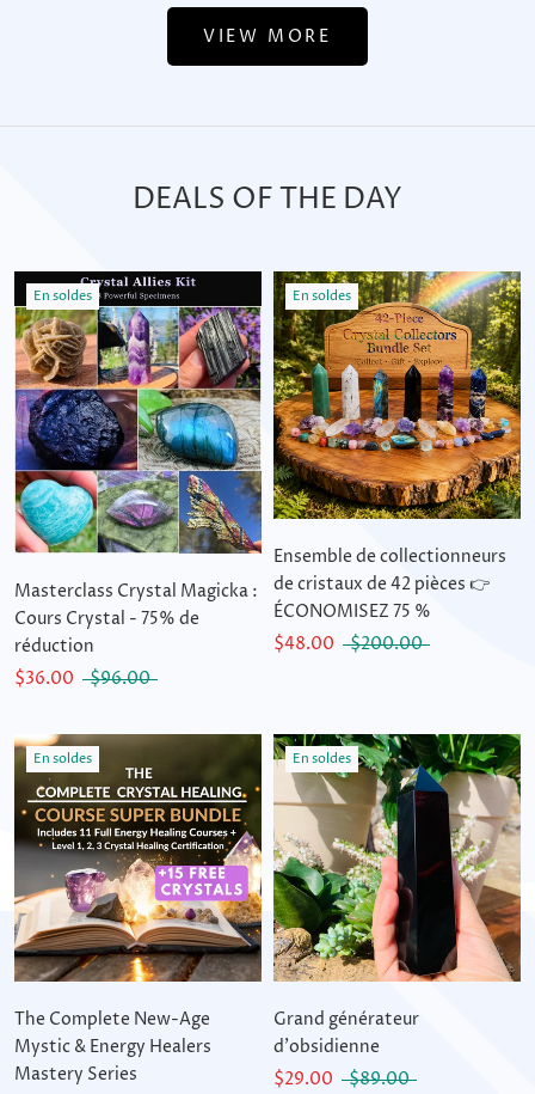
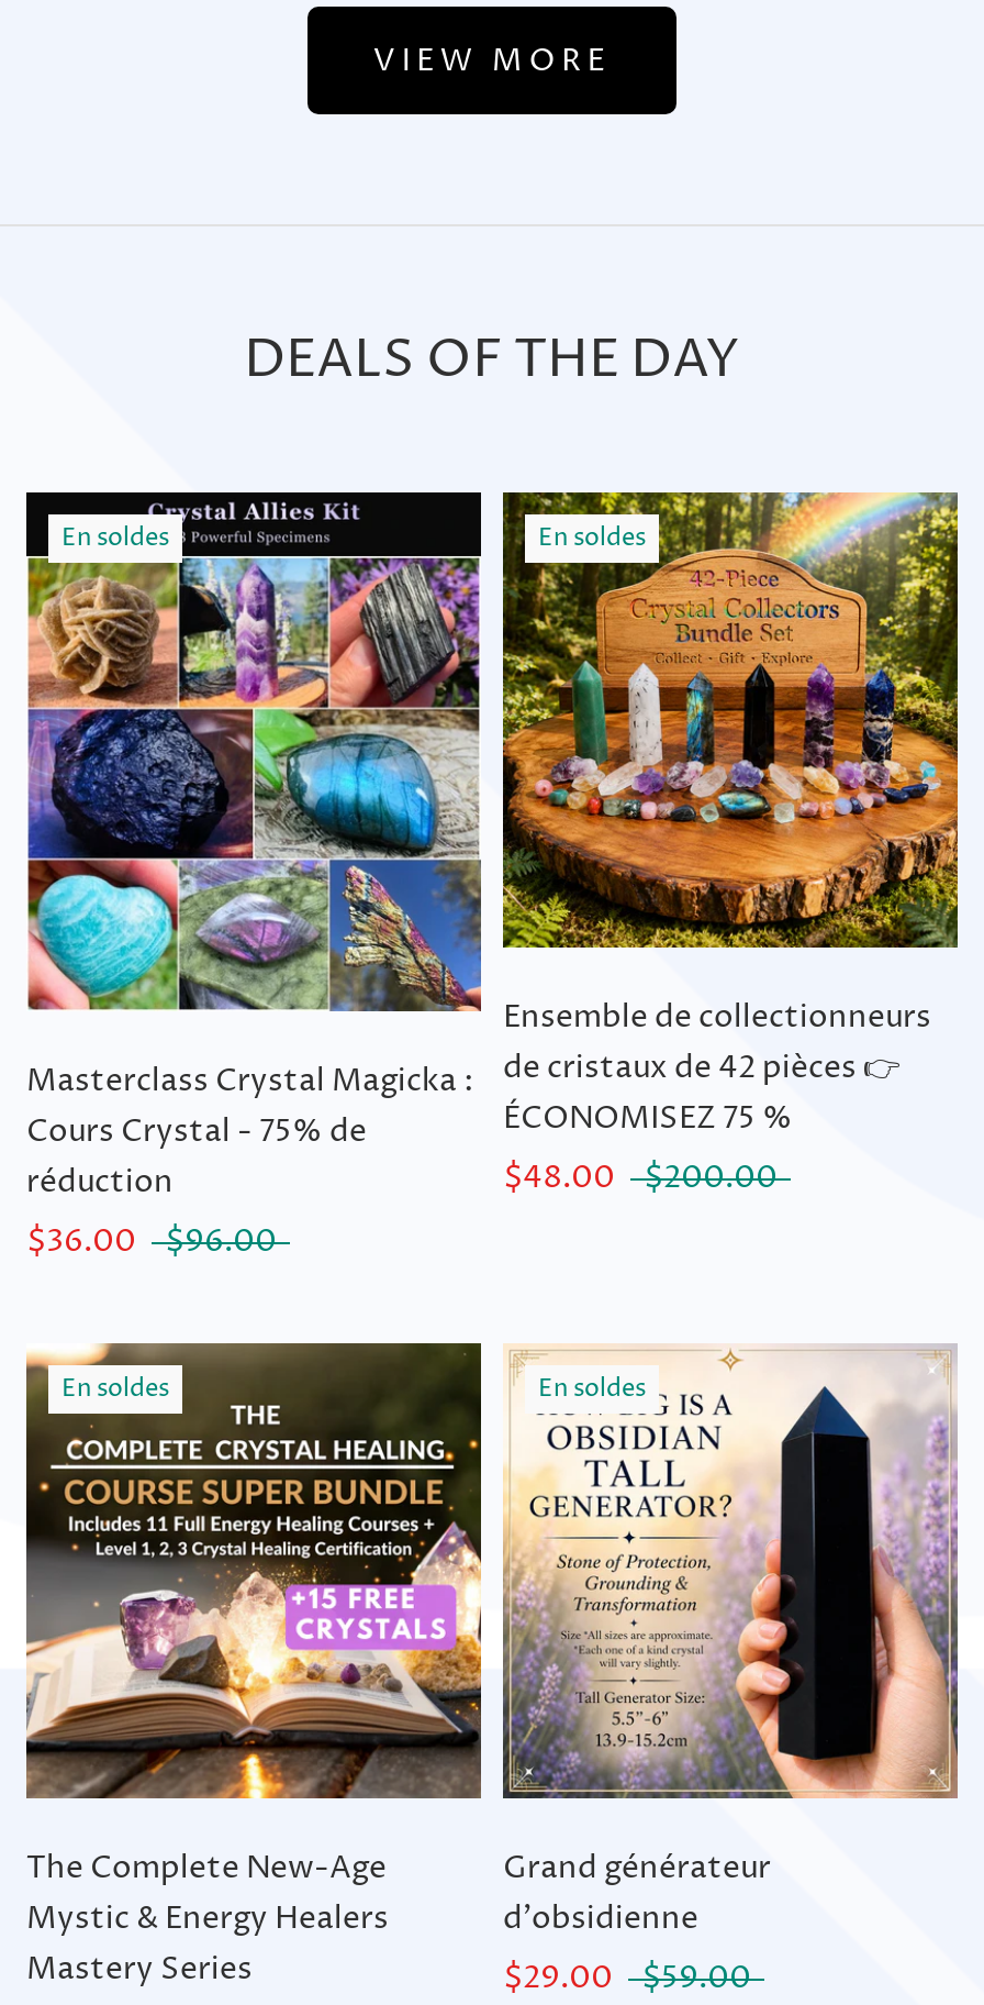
[272,733,522,983] [image] -> [501,1343,960,1801] [image]
[273,1068,410,1091] $29.00 $89.00 -> [503,1958,751,2000] $29.00 $59.00

